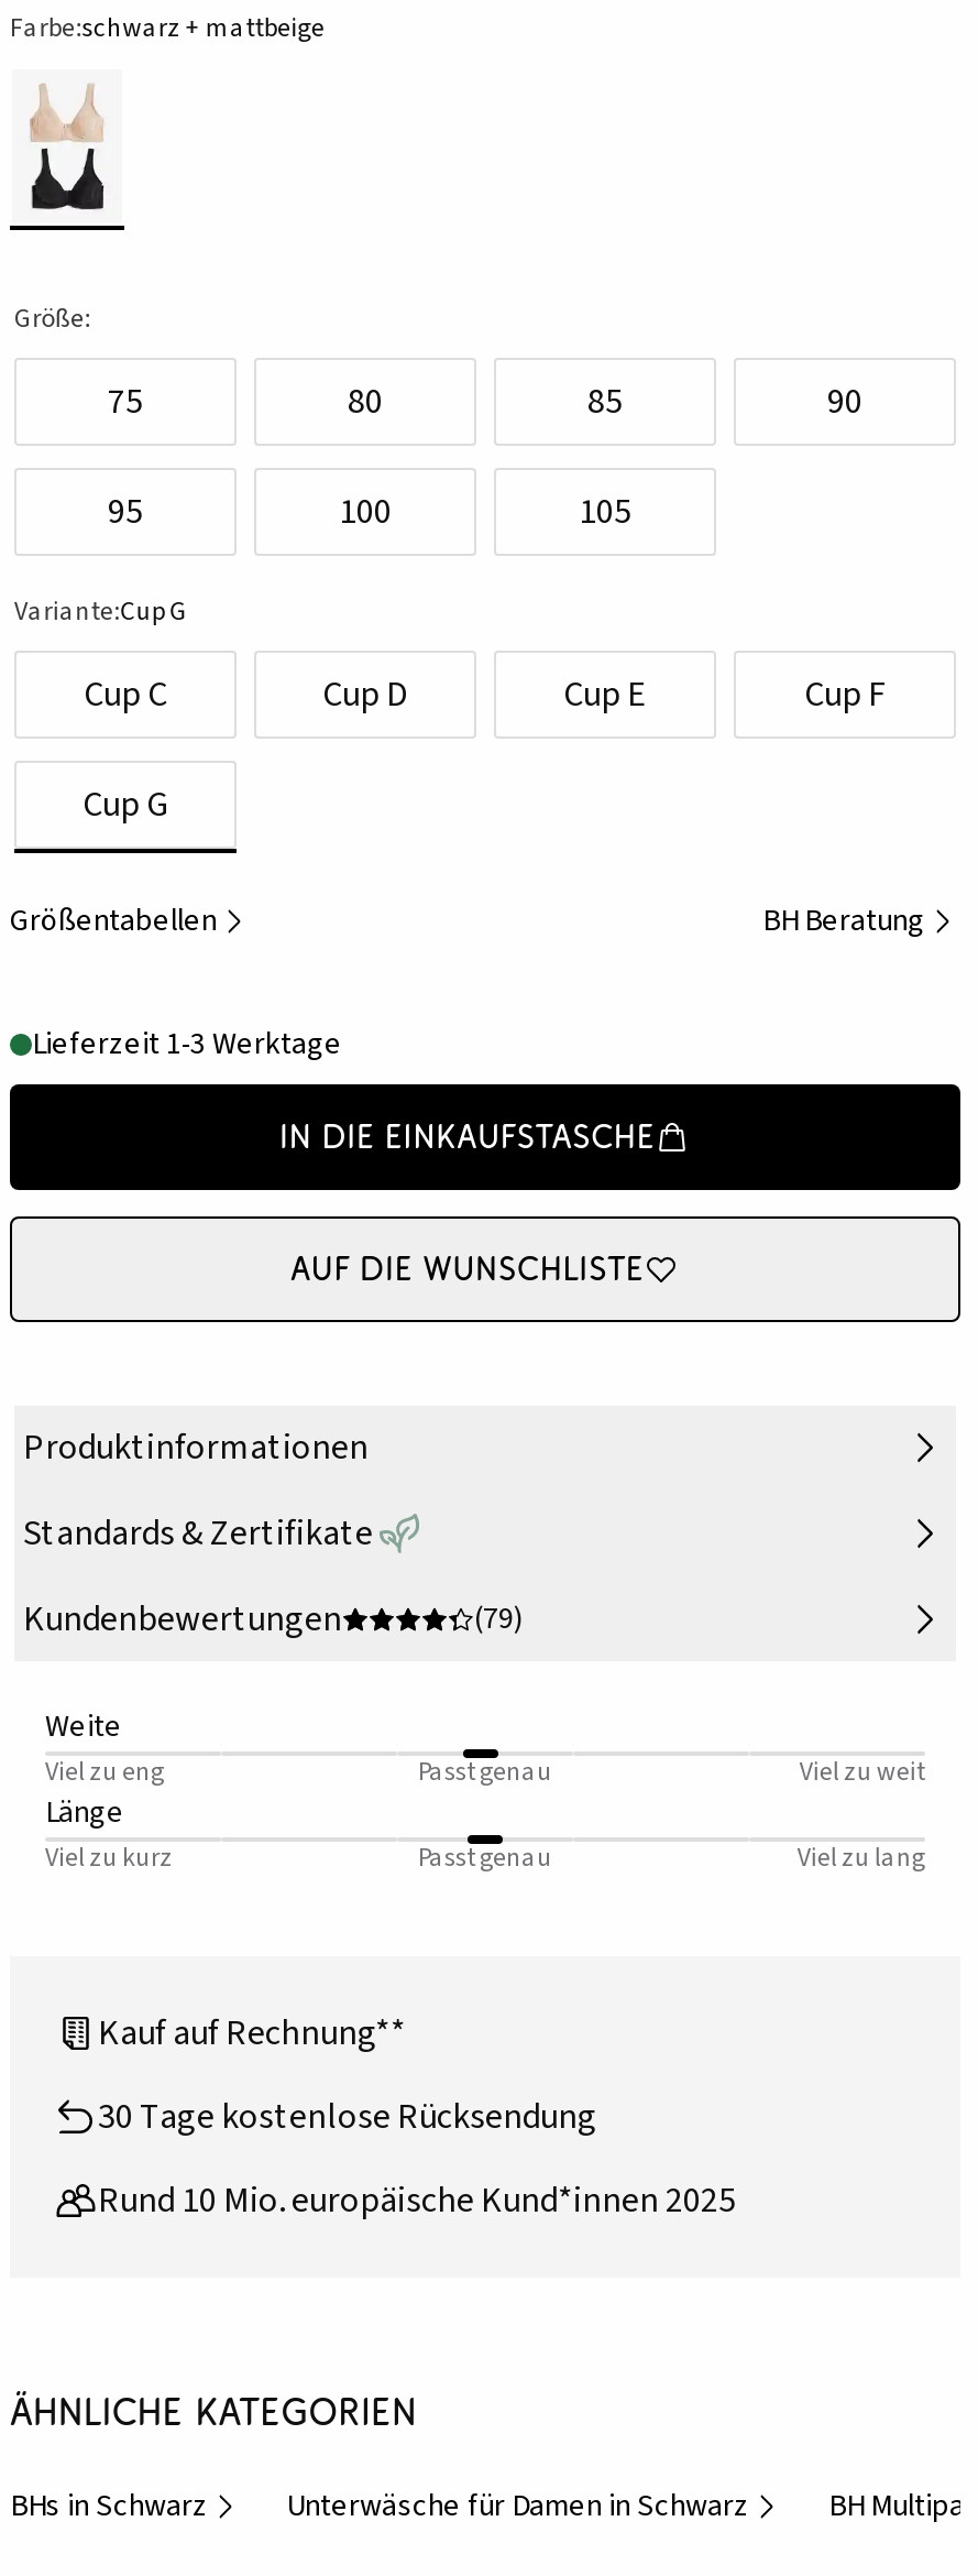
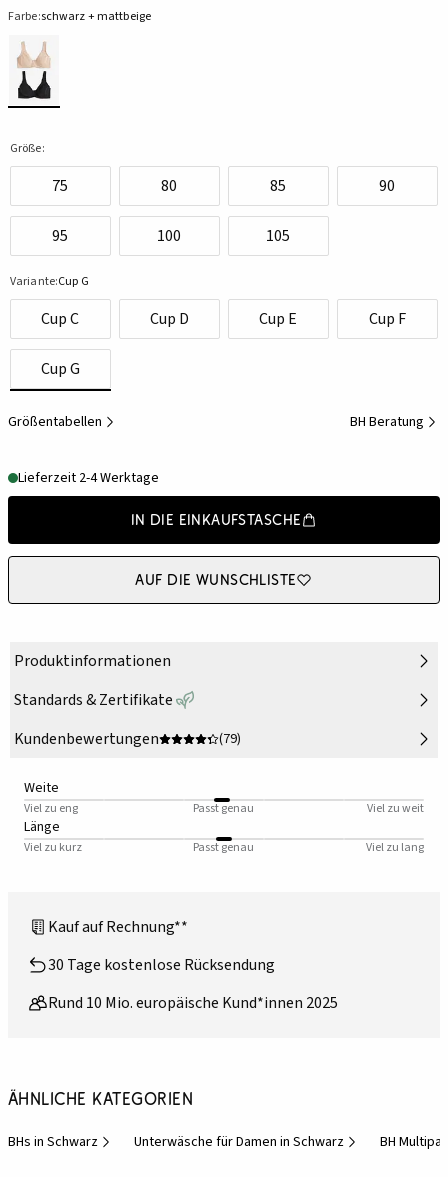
[32,1024,342,1068] Lieferzeit 1-3 Werktage -> [18,468,159,488] Lieferzeit 2-4 Werktage

